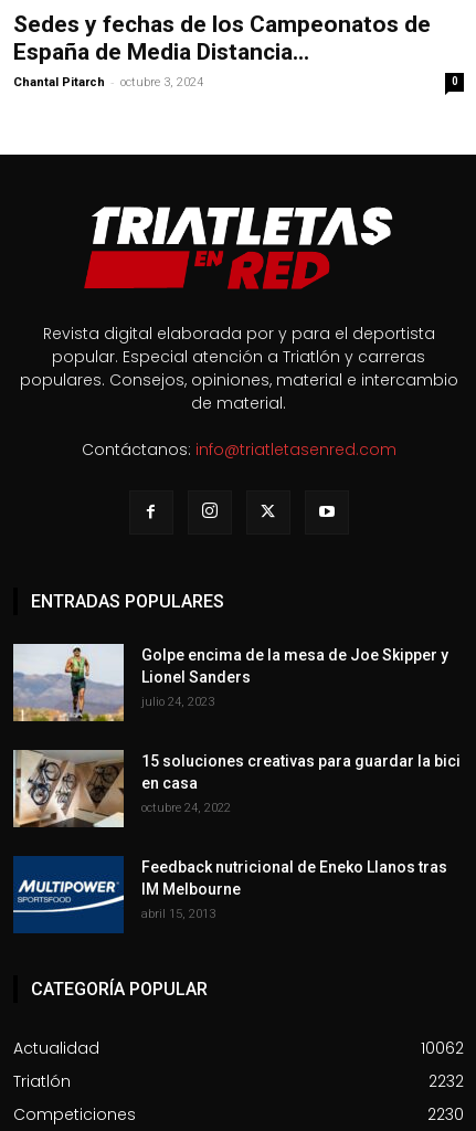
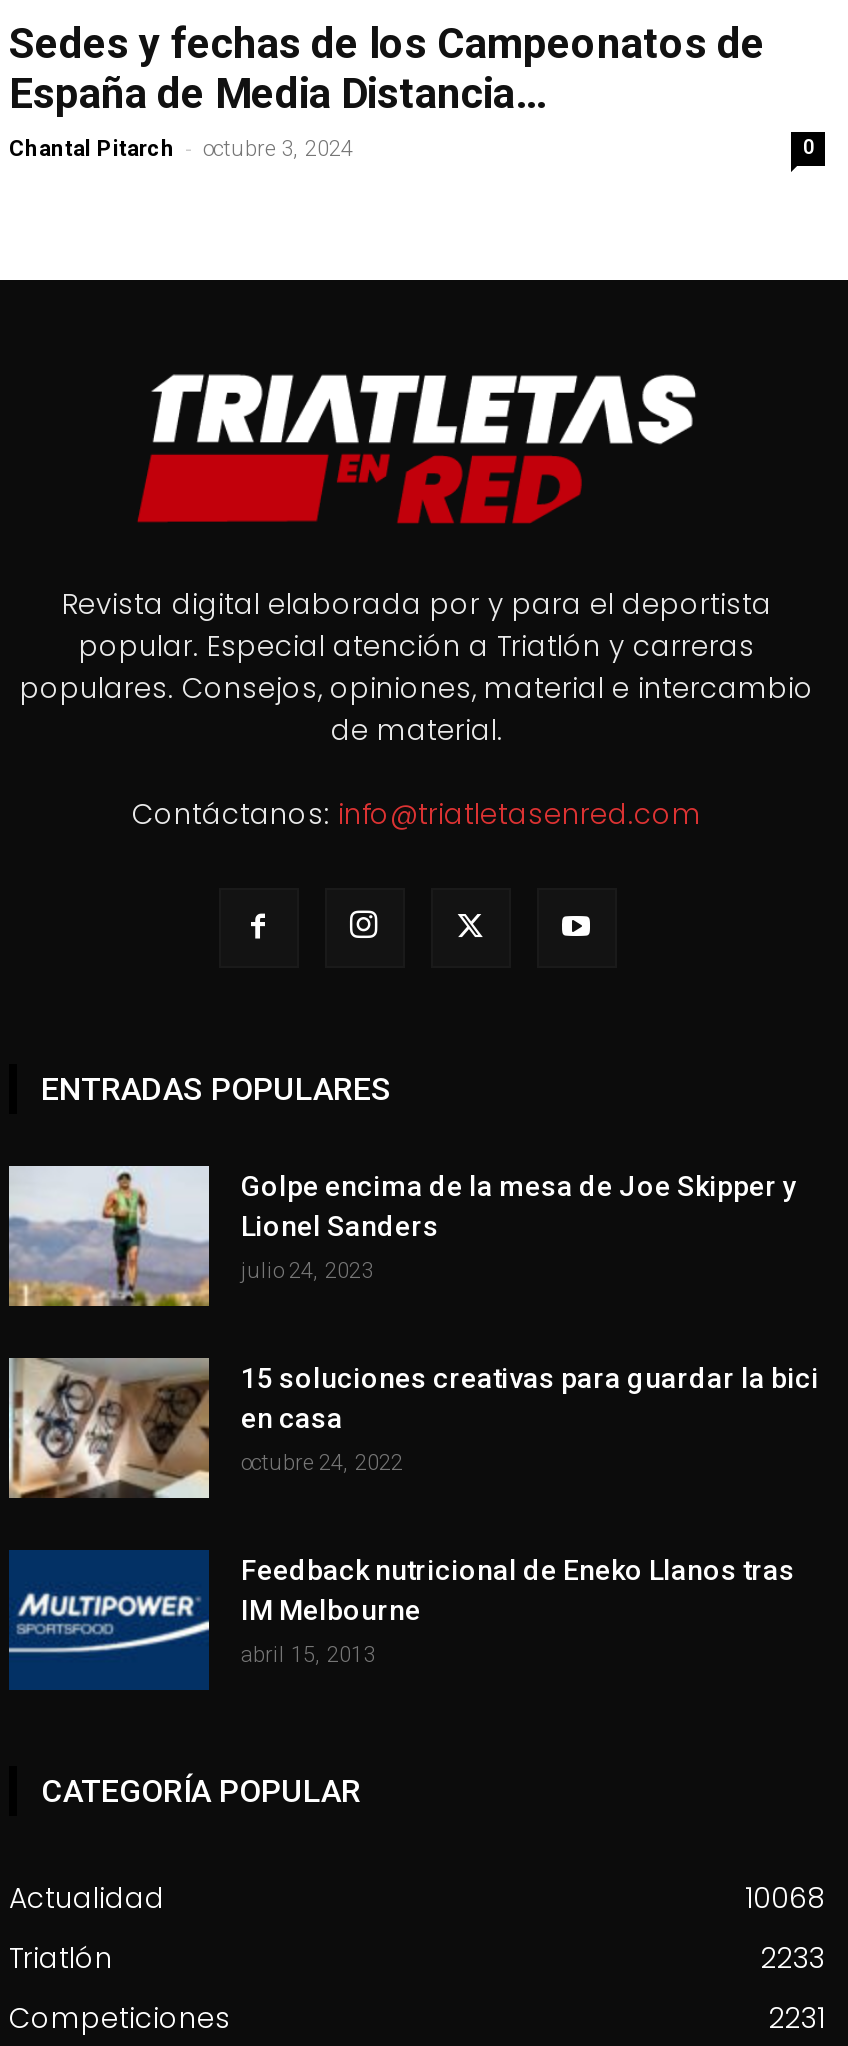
[421,1037,464,1059] 10062 -> [745,1877,825,1917] 10068
[429,1070,464,1092] 2232 -> [761,1937,825,1977] 2233
[427,1103,464,1125] 2230 -> [769,1997,825,2037] 2231

